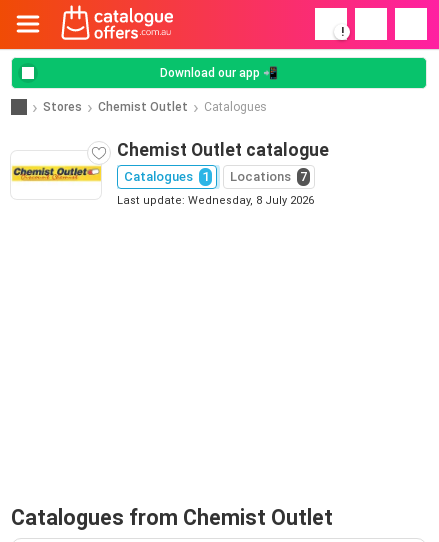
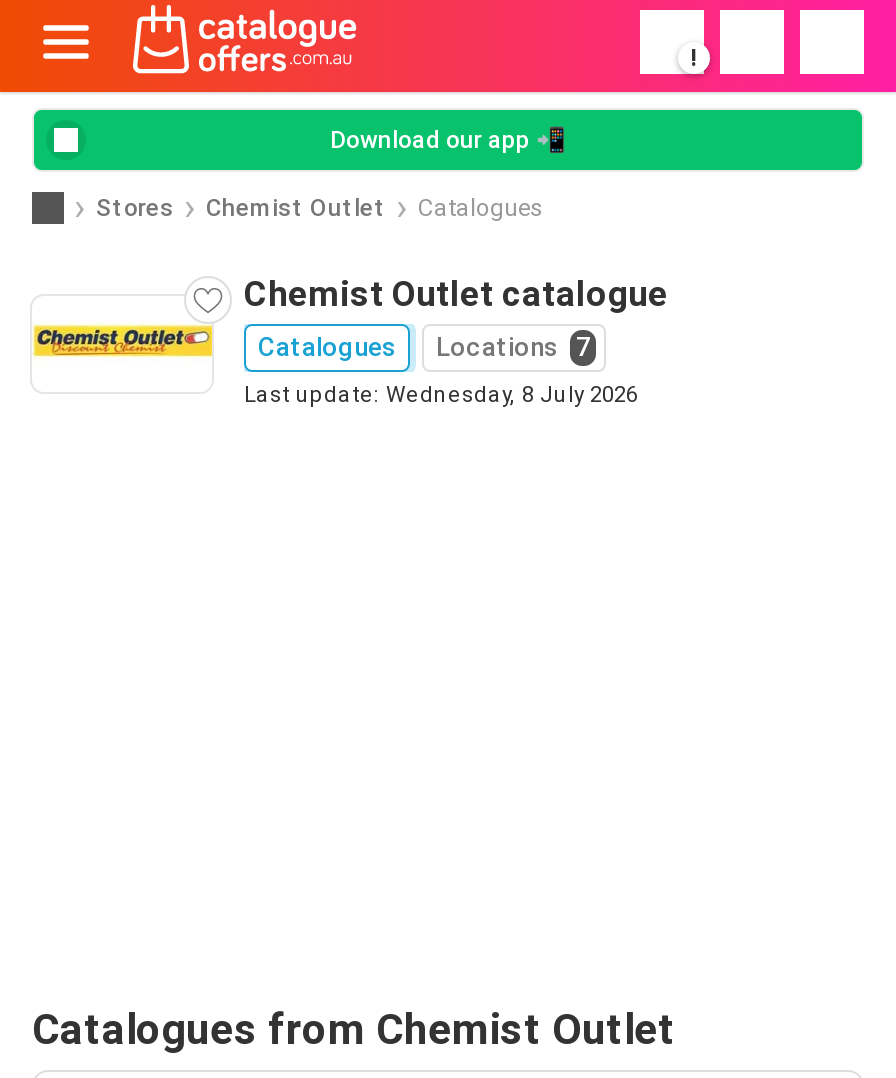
[124,169,209,184] Catalogues 1 -> [258,332,396,362] Catalogues

